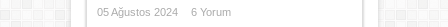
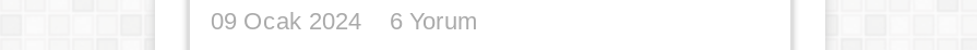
[96,6,230,18] 05 Ağustos 2024 6 Yorum -> [211,9,477,35] 09 Ocak 2024 6 Yorum

